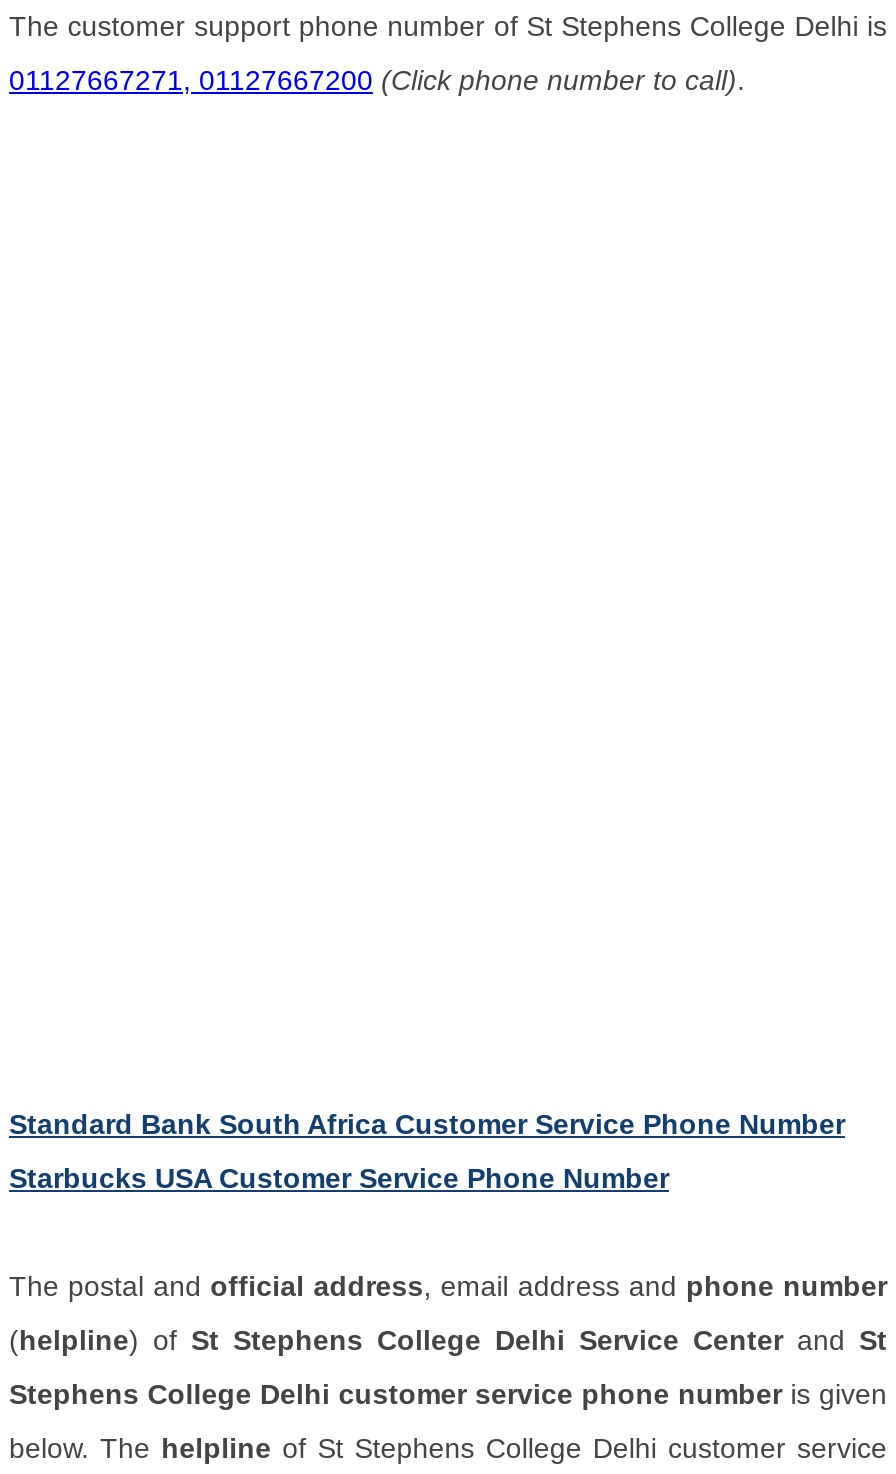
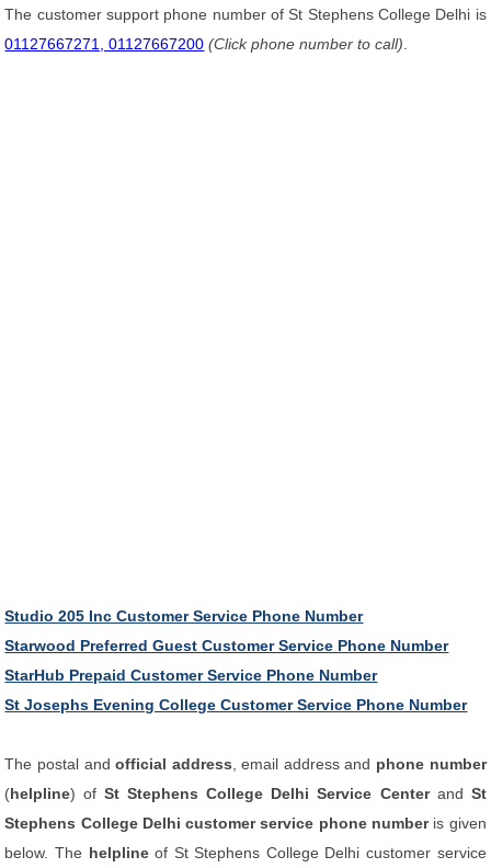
[9,1108,845,1194] Standard Bank South Africa Customer Service Phone Number | Starbucks USA Customer Service Phone Number -> [5,607,467,713] Studio 205 Inc Customer Service Phone Number | Starwood Preferred Guest Customer Service Phone Number | StarHub Prepaid Customer Service Phone Number | St Josephs Evening College Customer Service Phone Number

